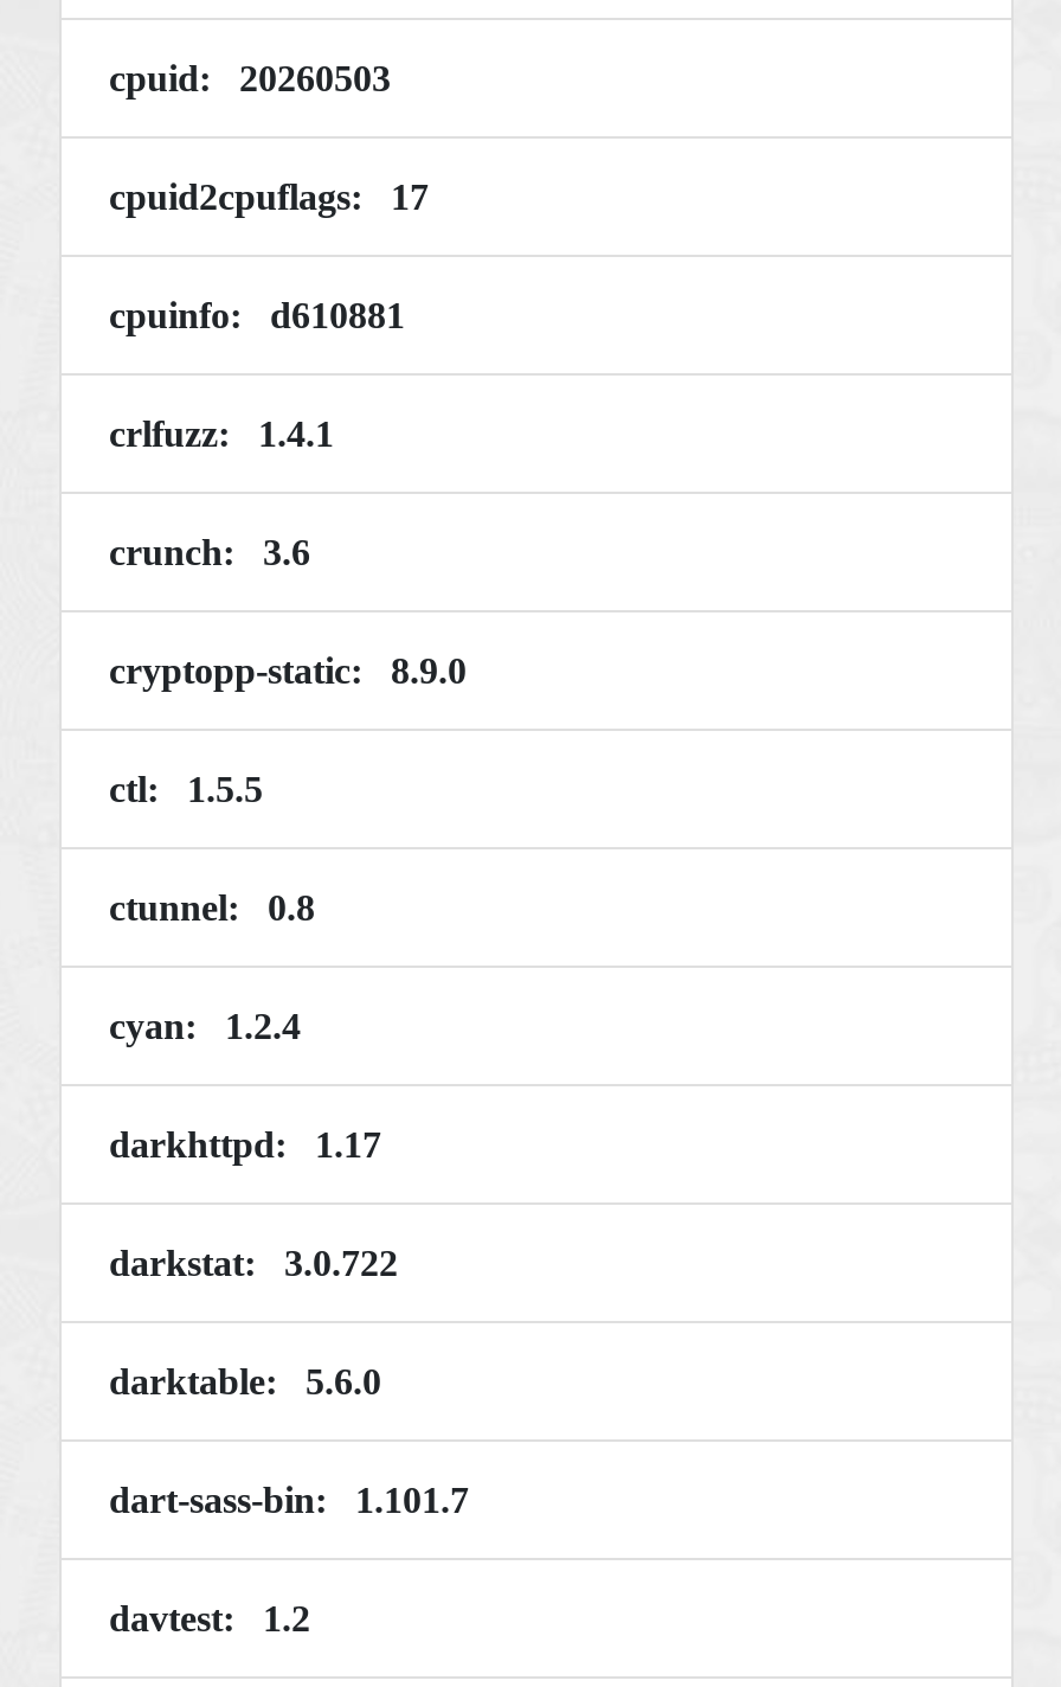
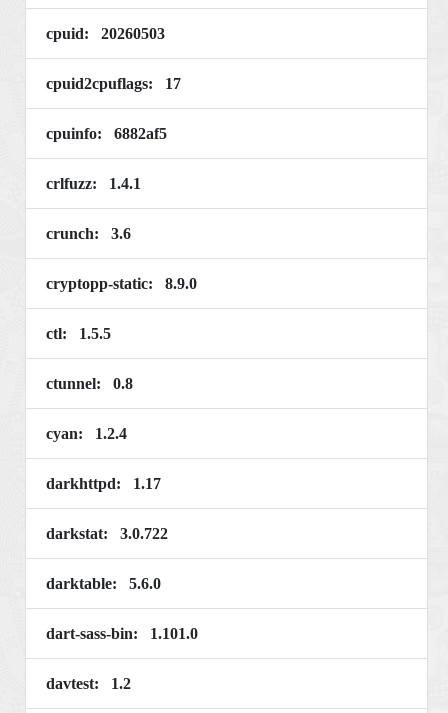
[109,296,405,336] cpuinfo: d610881 -> [46,125,167,142] cpuinfo: 6882af5
[109,1481,469,1521] dart-sass-bin: 1.101.7 -> [46,625,198,642] dart-sass-bin: 1.101.0

